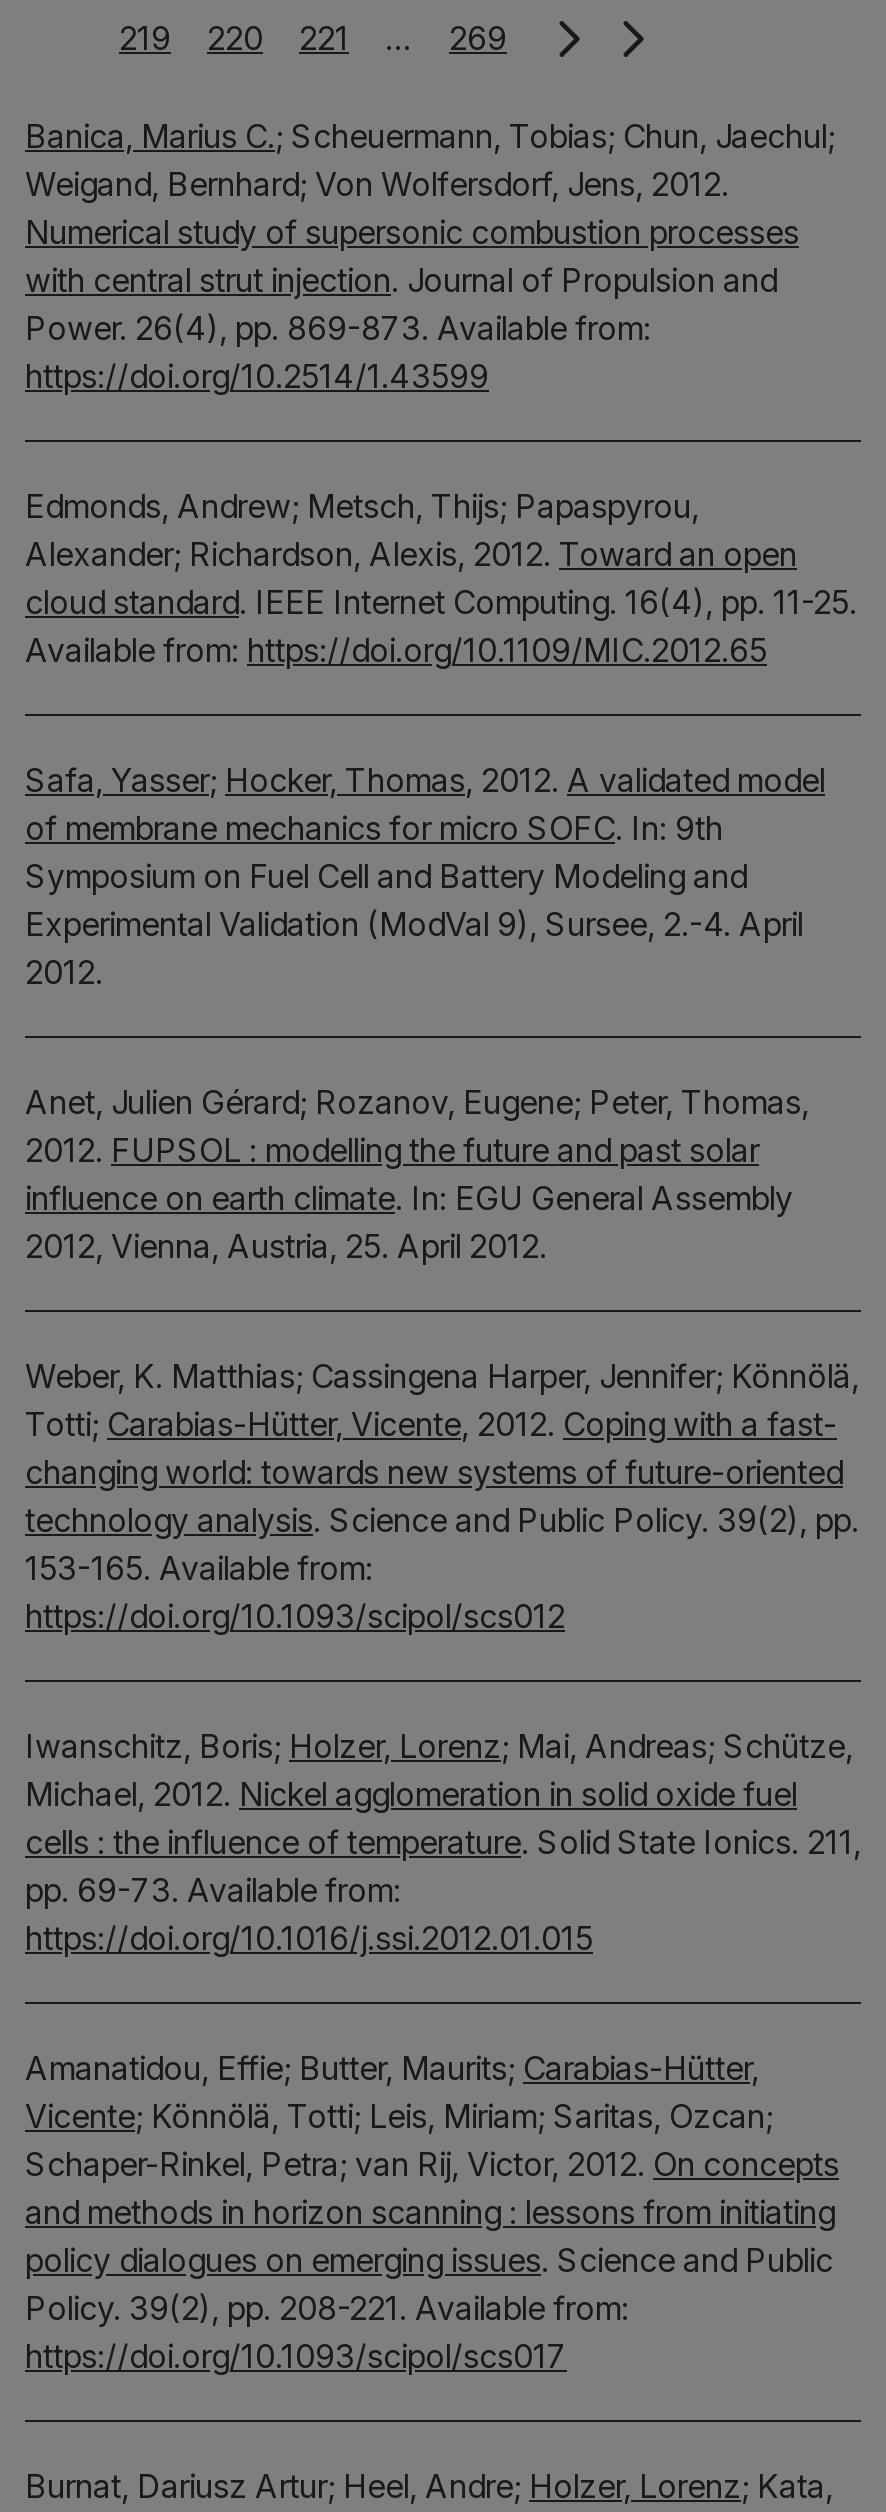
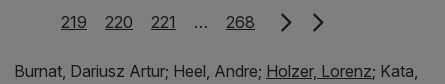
[25,18,861,2376] 269 | Banica, Marius C.; Scheuermann, Tobias; Chun, Jaechul; | Weigand, Bernhard; Von Wolfersdorf, Jens, 2012. | Numerical study of supersonic combustion processes | with central strut injection. Journal of Propulsion and | Power. 26(4), pp. 869-873. Available from: | https://doi.org/10.2514/1.43599 | Edmonds, Andrew; Metsch, Thijs; Papaspyrou, | Alexander; Richardson, Alexis, 2012. Toward an open | cloud standard. IEEE Internet Computing. 16(4), pp. 11-25. | Available from: https://doi.org/10.1109/MIC.2012.65 | Safa, Yasser; Hocker, Thomas, 2012. A validated model | of membrane mechanics for micro SOFC. In: 9th | Symposium on Fuel Cell and Battery Modeling and | Experimental Validation (ModVal 9), Sursee, 2.-4. April | 2012. | Anet, Julien Gérard; Rozanov, Eugene; Peter, Thomas, | 2012. FUPSOL : modelling the future and past solar | influence on earth climate. In: EGU General Assembly | 2012, Vienna, Austria, 25. April 2012. | Weber, K. Matthias; Cassingena Harper, Jennifer; Könnölä, | Totti; Carabias-Hütter, Vicente, 2012. Coping with a fast- | changing world: towards new systems of future-oriented | technology analysis. Science and Public Policy. 39(2), pp. | 153-165. Available from: | https://doi.org/10.1093/scipol/scs012 | Iwanschitz, Boris; Holzer, Lorenz; Mai, Andreas; Schütze, | Michael, 2012. Nickel agglomeration in solid oxide fuel | cells : the influence of temperature. Solid State Ionics. 211, | pp. 69-73. Available from: | https://doi.org/10.1016/j.ssi.2012.01.015 | Amanatidou, Effie; Butter, Maurits; Carabias-Hütter, | Vicente; Könnölä, Totti; Leis, Miriam; Saritas, Ozcan; | Schaper-Rinkel, Petra; van Rij, Victor, 2012. On concepts | and methods in horizon scanning : lessons from initiating | policy dialogues on emerging issues. Science and Public | Policy. 39(2), pp. 208-221. Available from: | https://doi.org/10.1093/scipol/scs017 -> [226,12,255,32] 268

